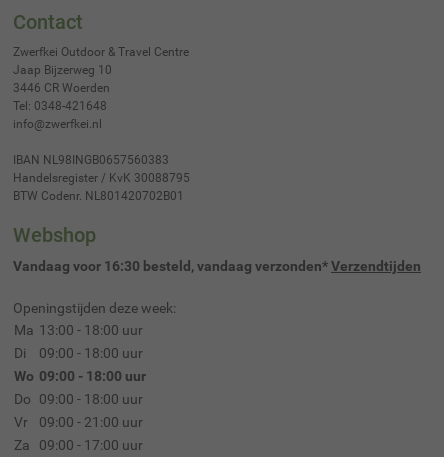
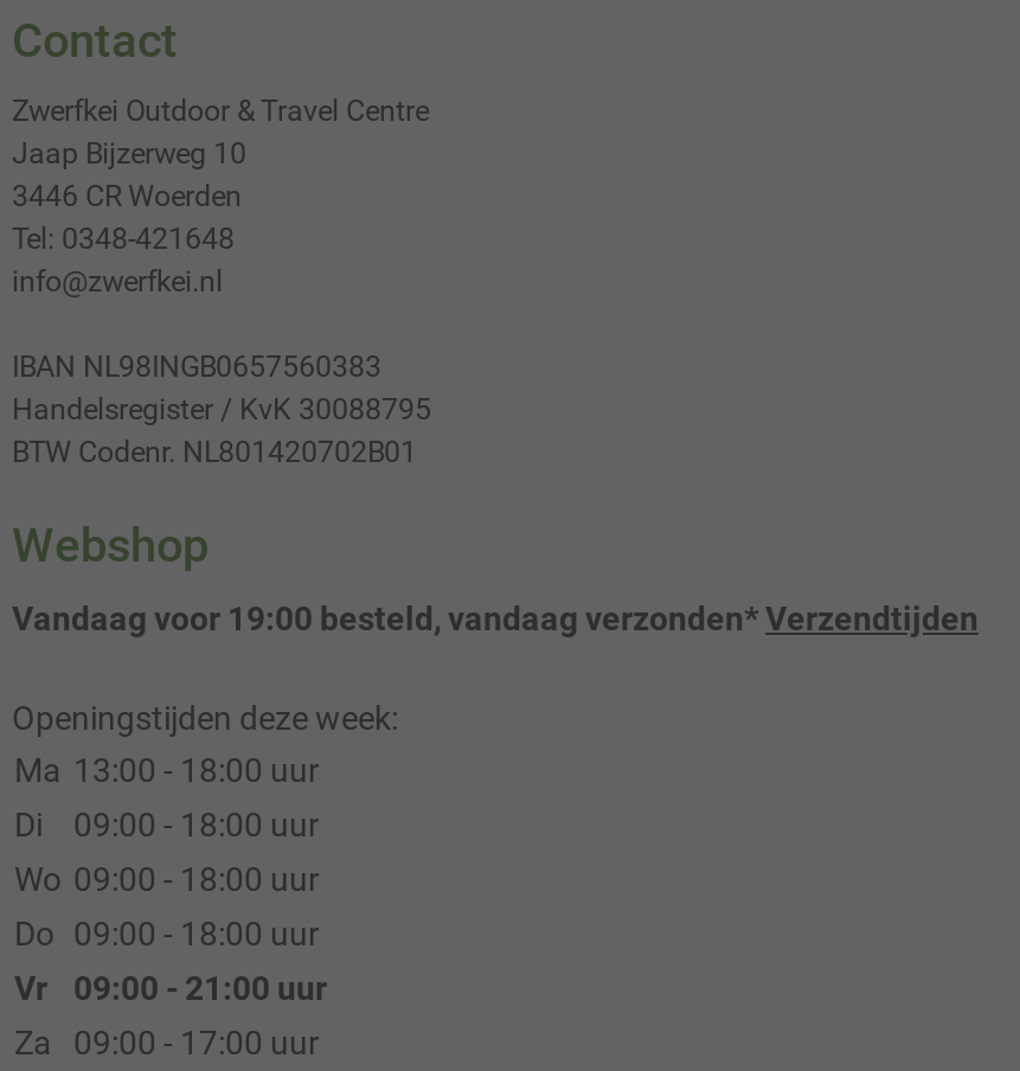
[13,257,421,273] Vandaag voor 16:30 besteld, vandaag verzonden* Verzendtijden -> [12,598,979,636] Vandaag voor 19:00 besteld, vandaag verzonden* Verzendtijden

